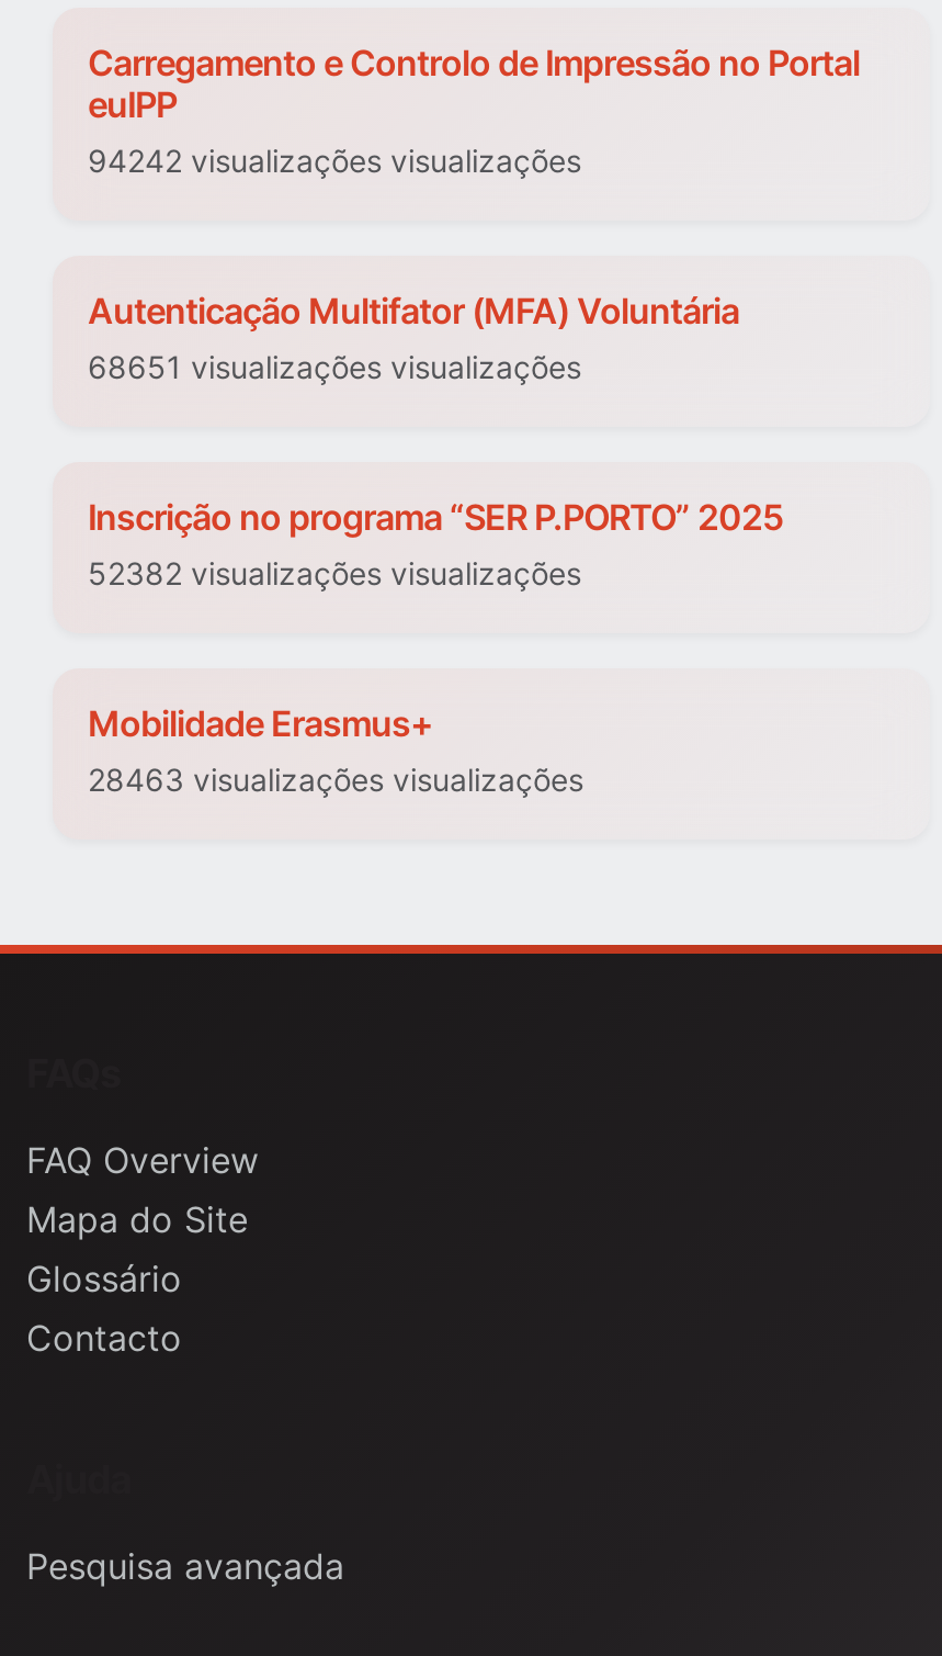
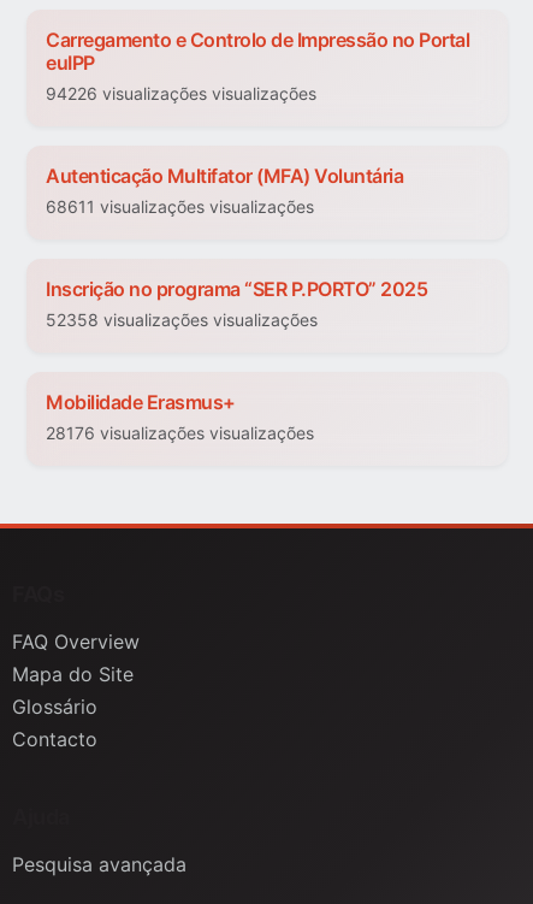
[88,143,581,180] 94242 visualizações visualizações -> [46,84,316,104] 94226 visualizações visualizações
[88,349,581,386] 68651 visualizações visualizações -> [46,197,314,217] 68611 visualizações visualizações
[88,555,581,593] 52382 visualizações visualizações -> [46,310,318,330] 52358 visualizações visualizações
[88,762,583,799] 28463 visualizações visualizações -> [46,423,314,444] 28176 visualizações visualizações

